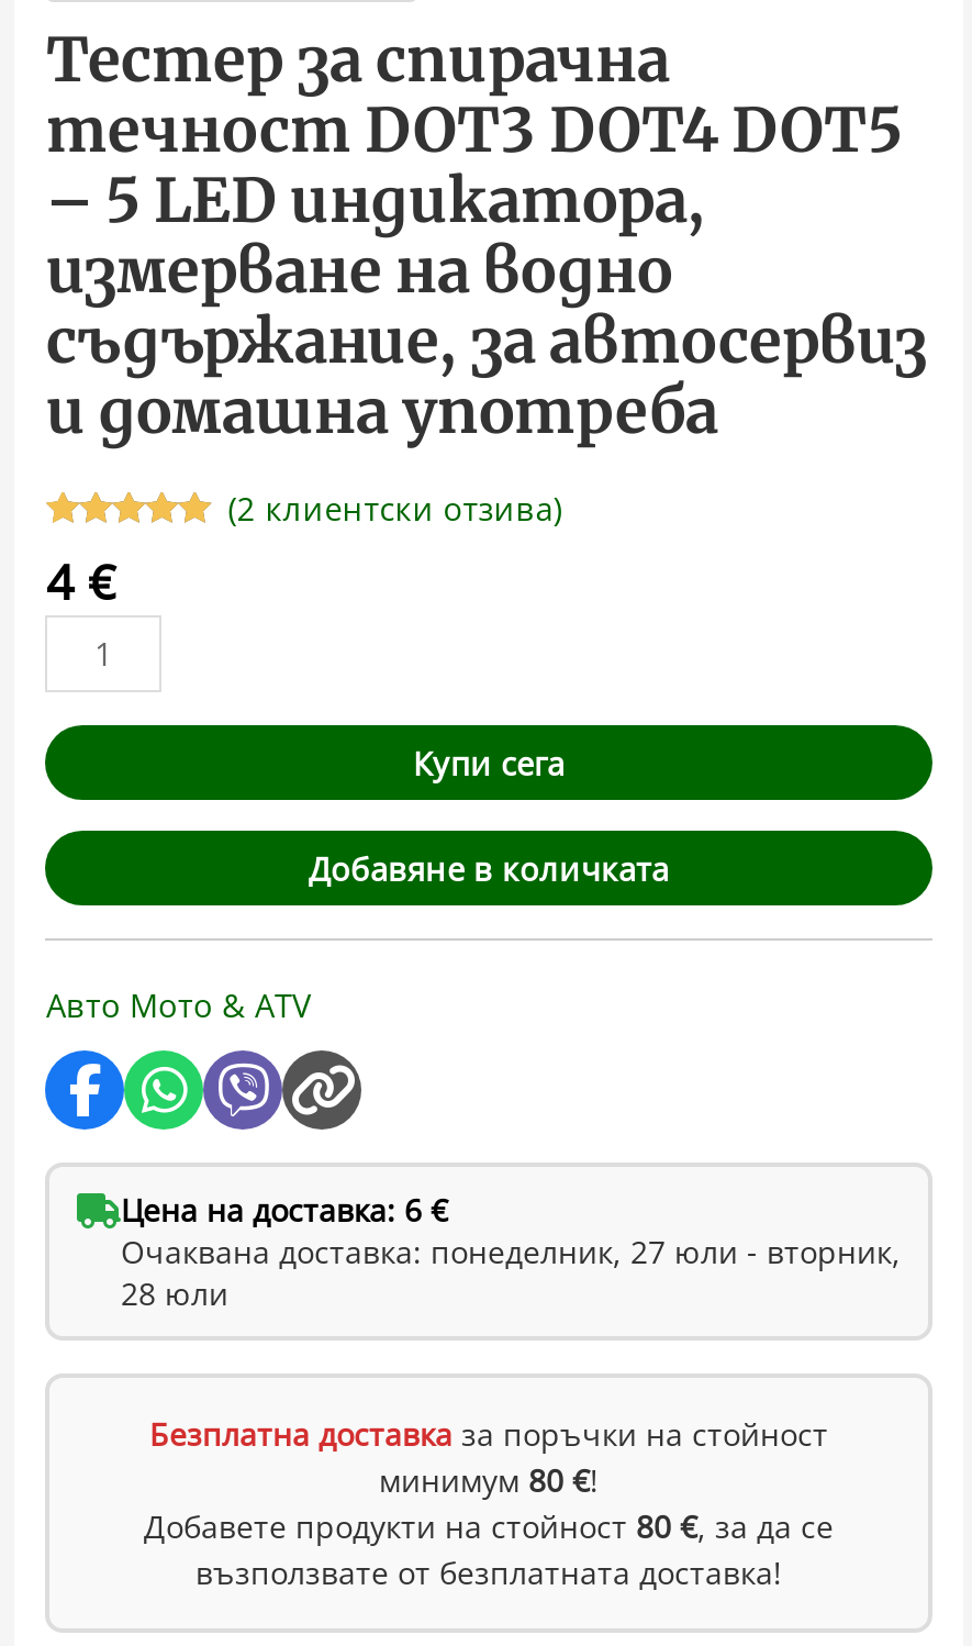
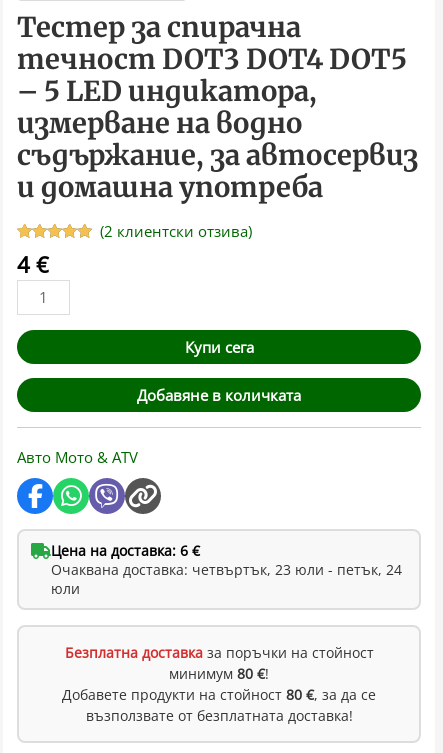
[121,1232,901,1315] Очаквана доставка: понеделник, 27 юли - вторник, | 28 юли -> [51,560,402,598] Очаквана доставка: четвъртък, 23 юли - петък, 24 | юли

